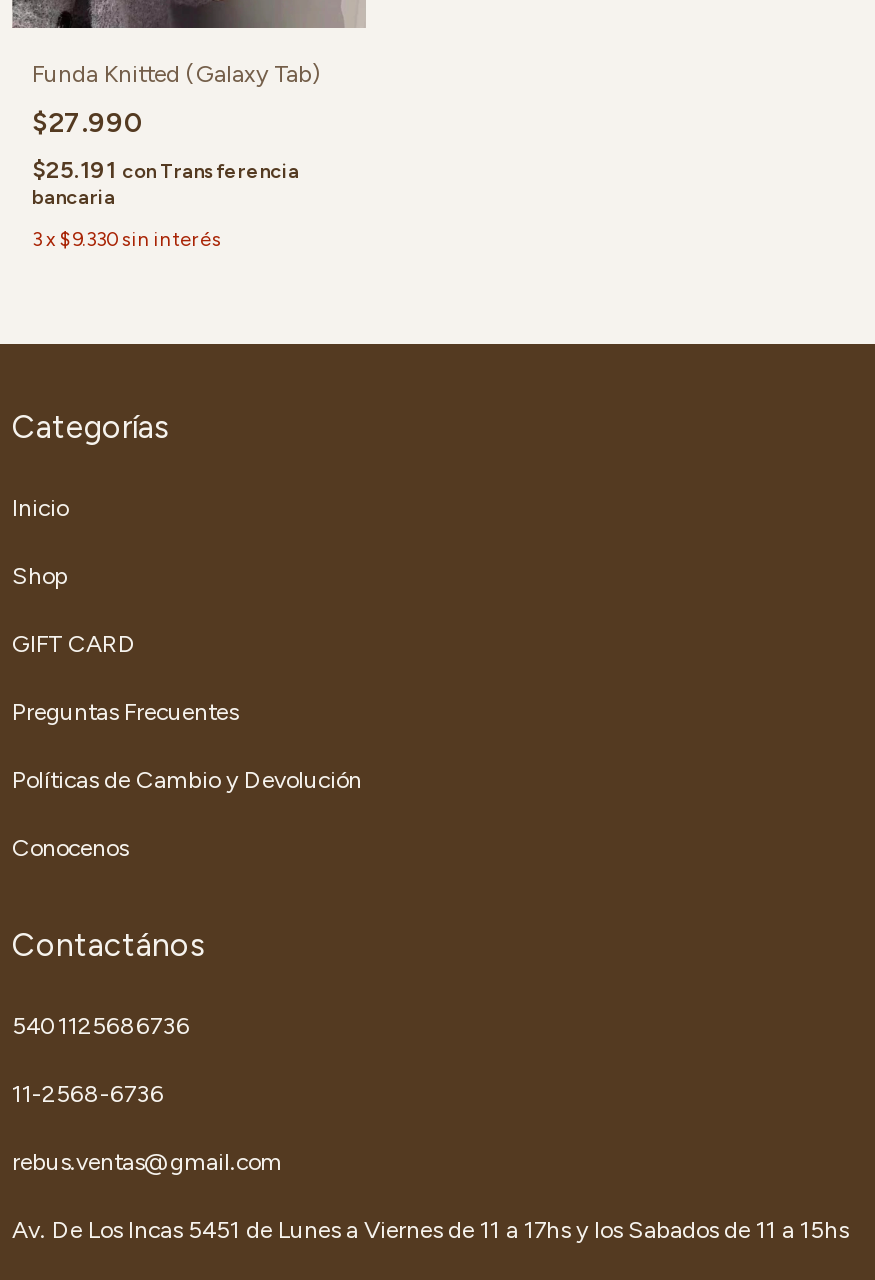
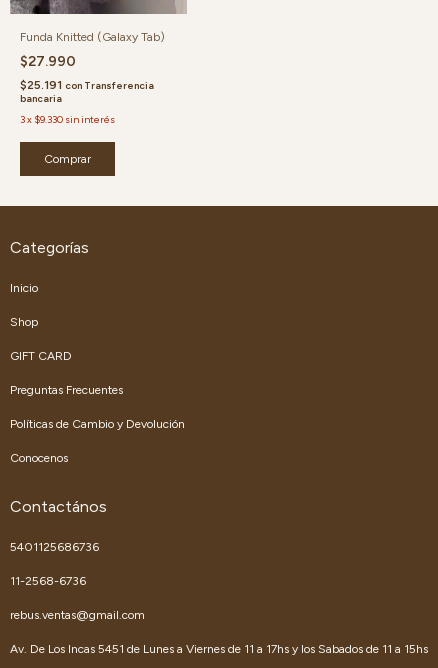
none -> [44,152,91,166] Comprar

